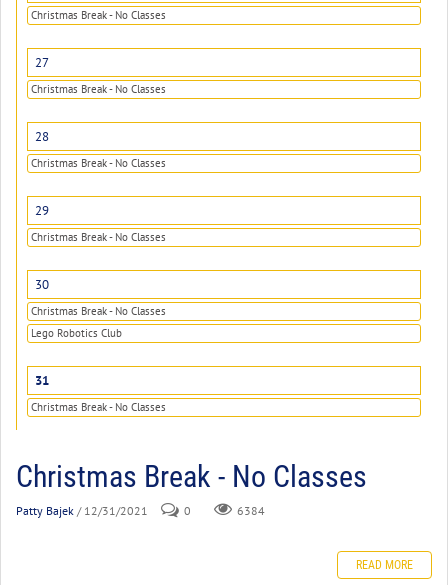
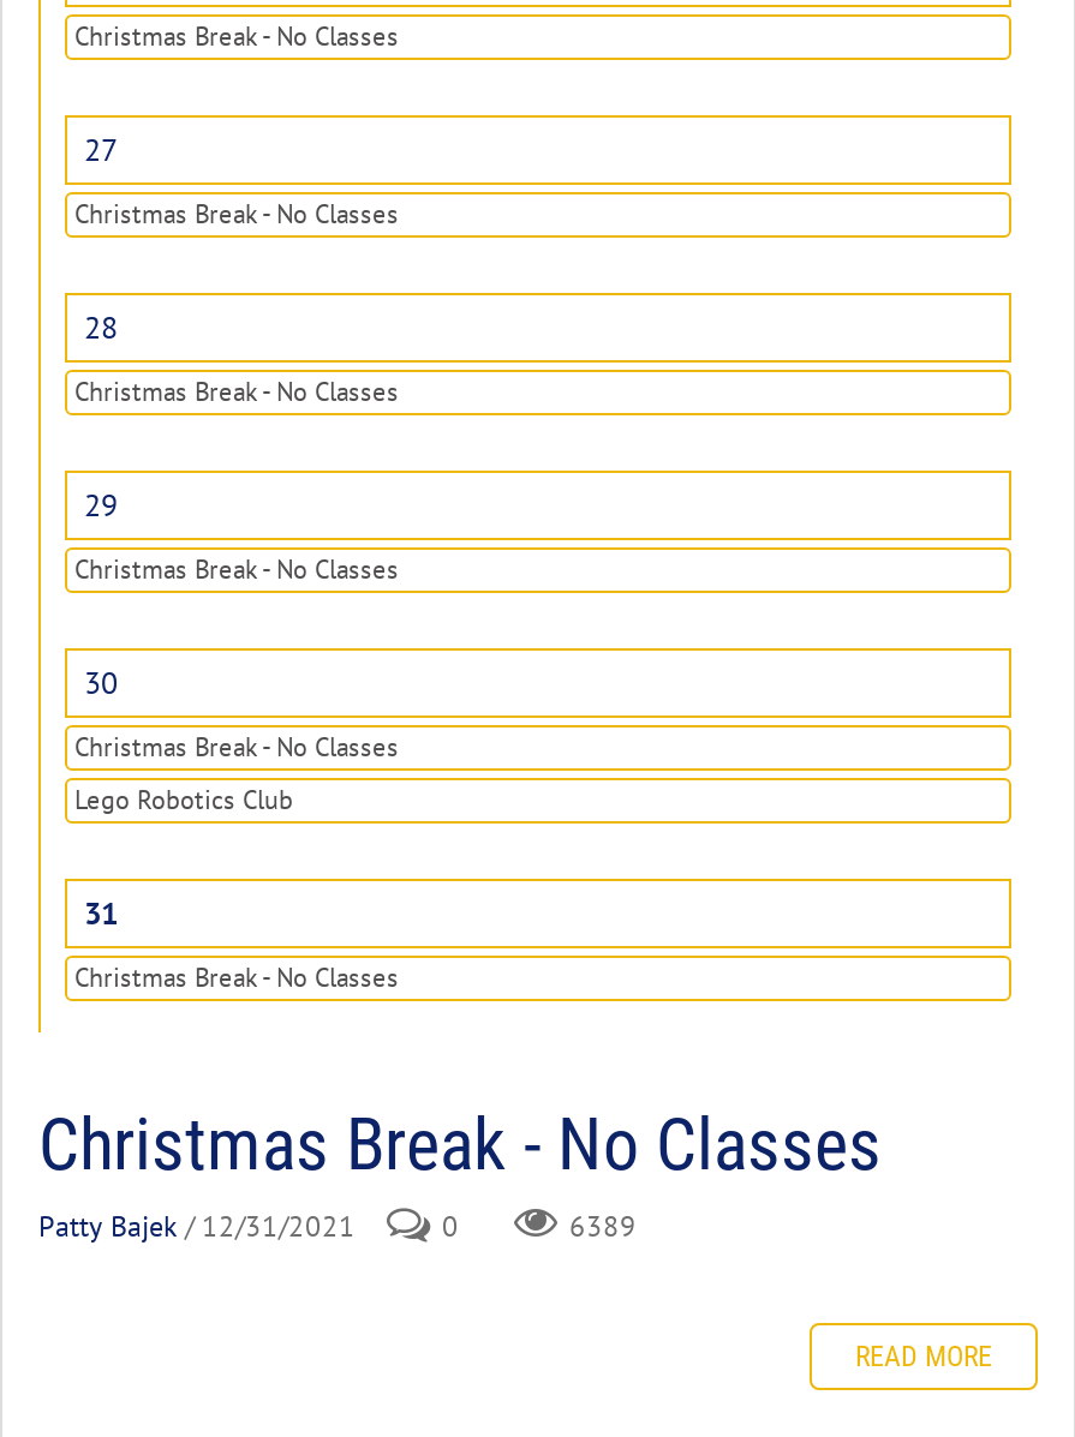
[237,503,265,518] 6384 -> [569,1208,637,1244] 6389

